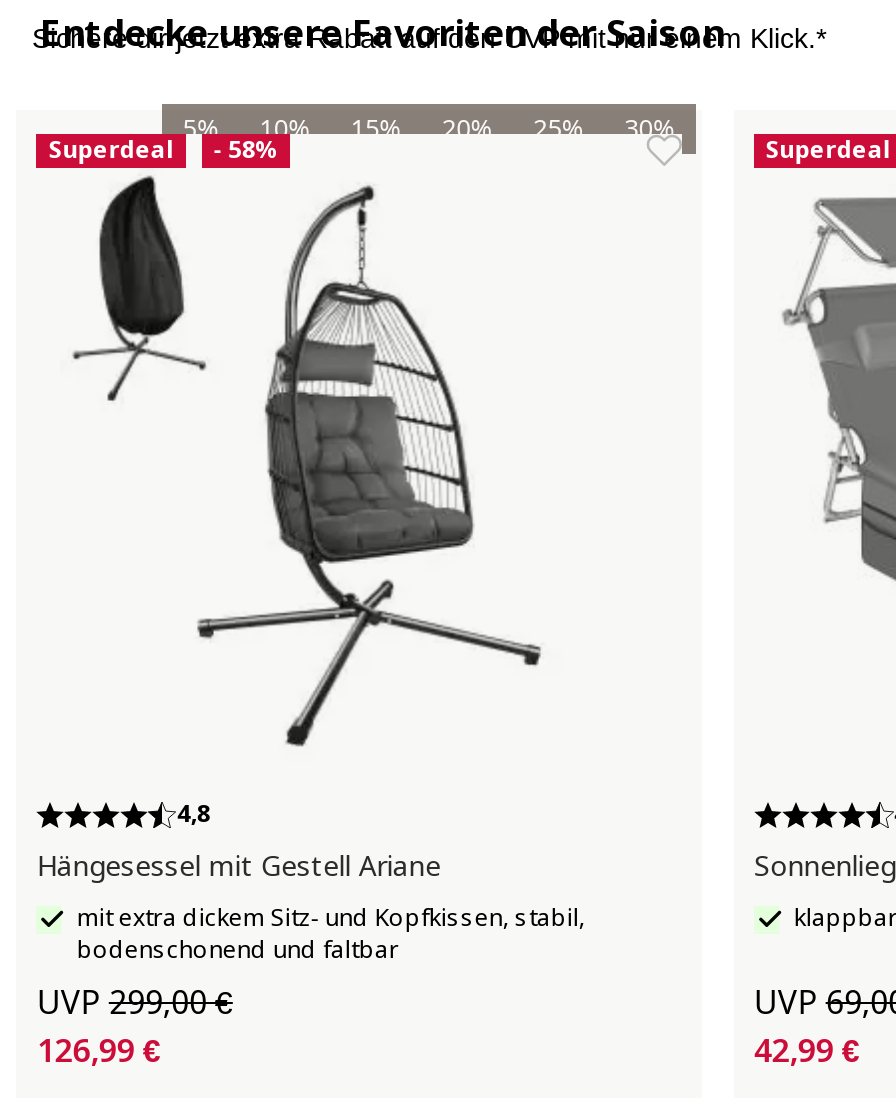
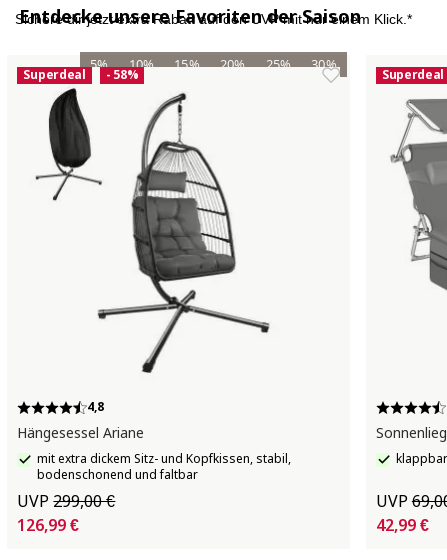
[37,846,441,884] Hängesessel mit Gestell Ariane -> [17,423,144,442] Hängesessel Ariane

